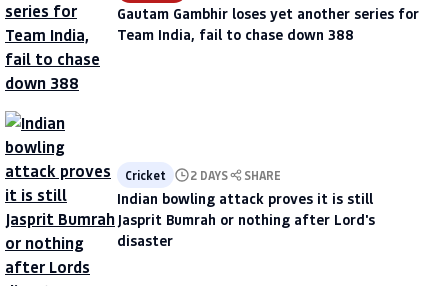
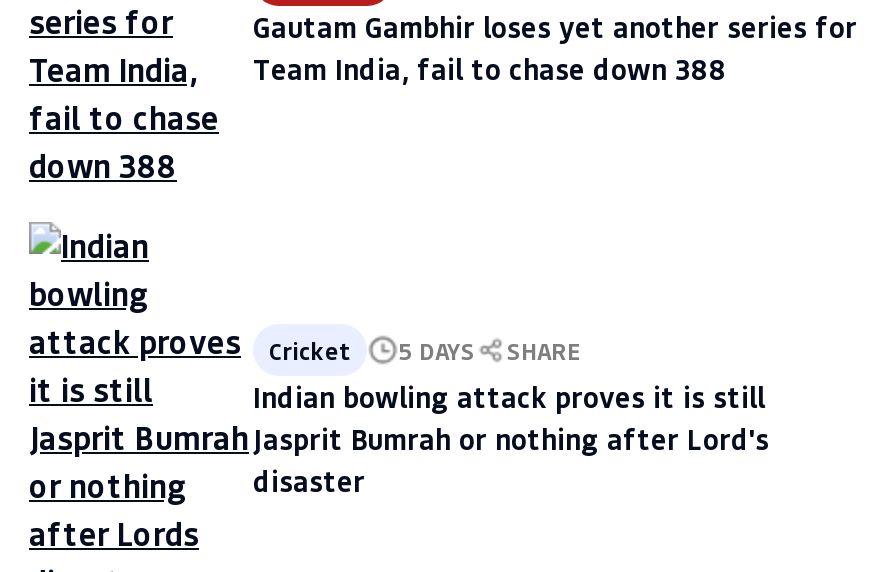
[125,167,281,183] Cricket 2 DAYS SHARE -> [269,335,581,367] Cricket 5 DAYS SHARE

